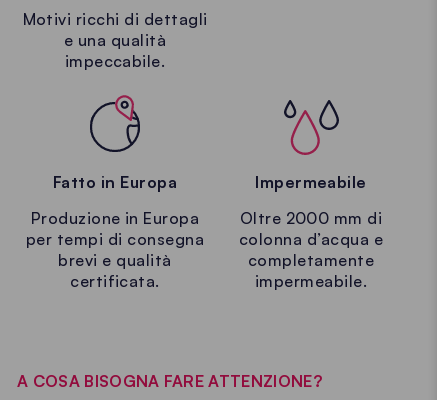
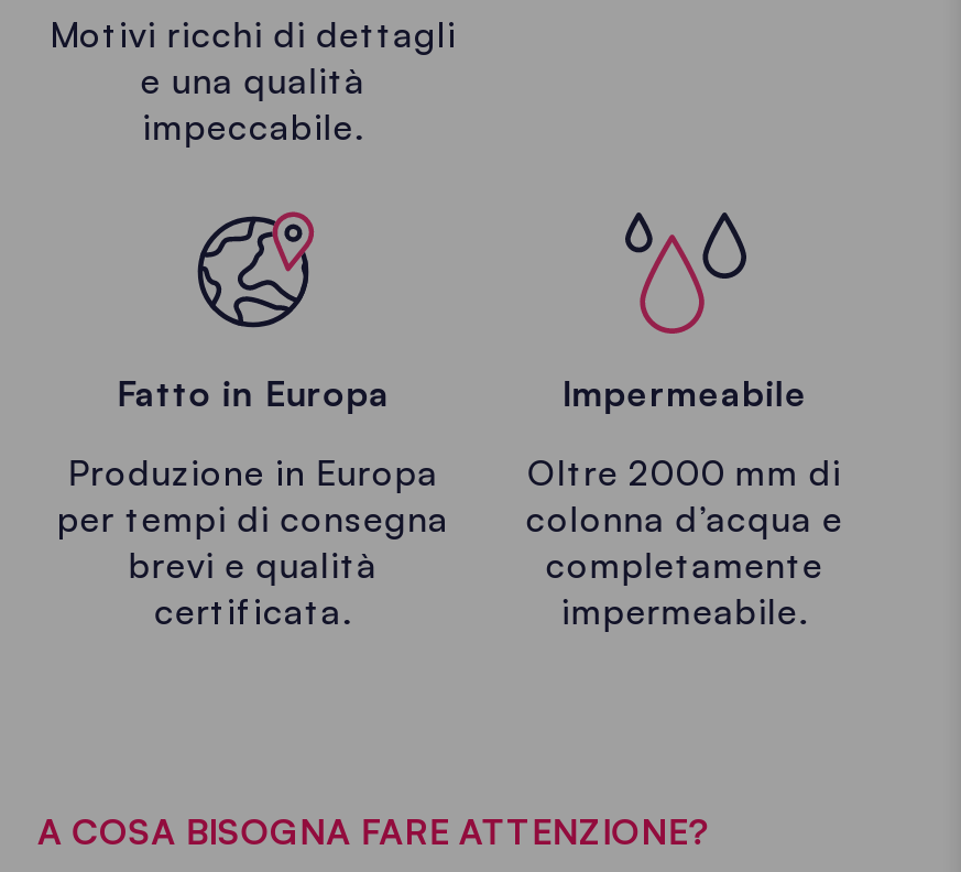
[92,94,143,149] [image] -> [200,201,317,325] [image]

